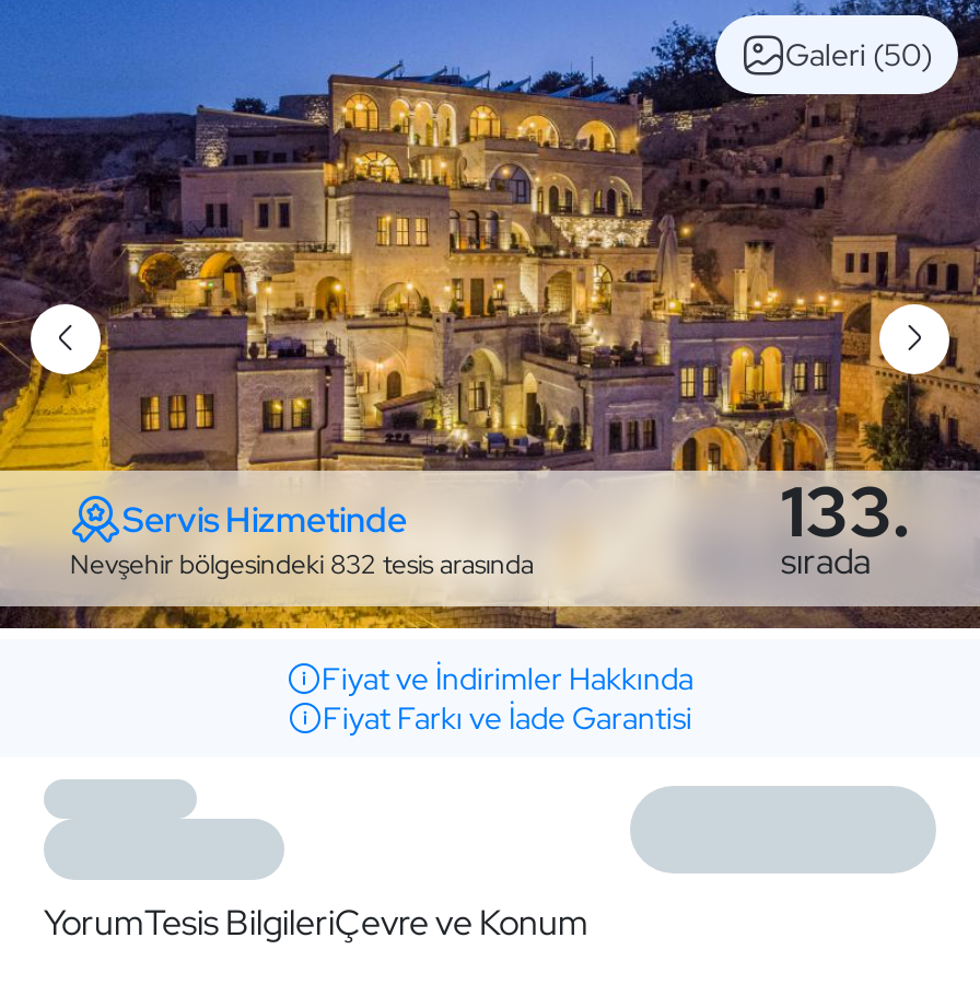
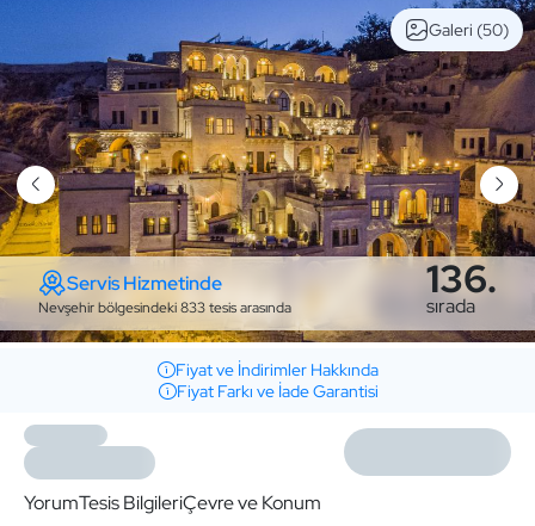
[781,464,910,558] 133. -> [426,253,497,304] 136.
[70,547,534,582] Nevşehir bölgesindeki 832 tesis arasında -> [38,298,291,317] Nevşehir bölgesindeki 833 tesis arasında

